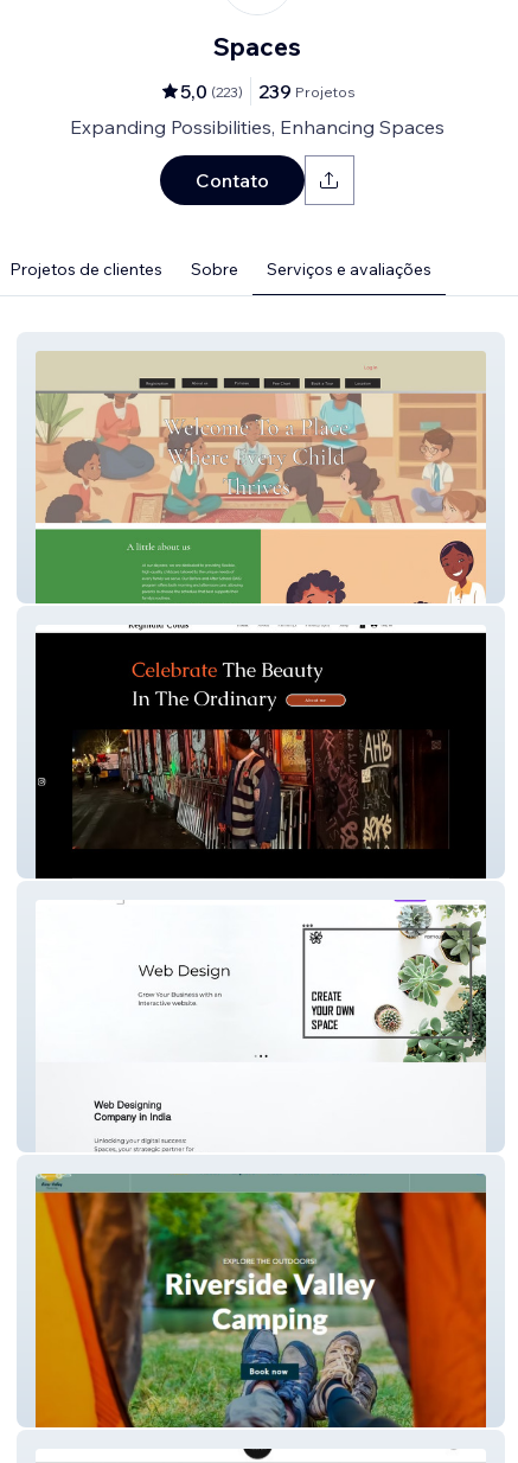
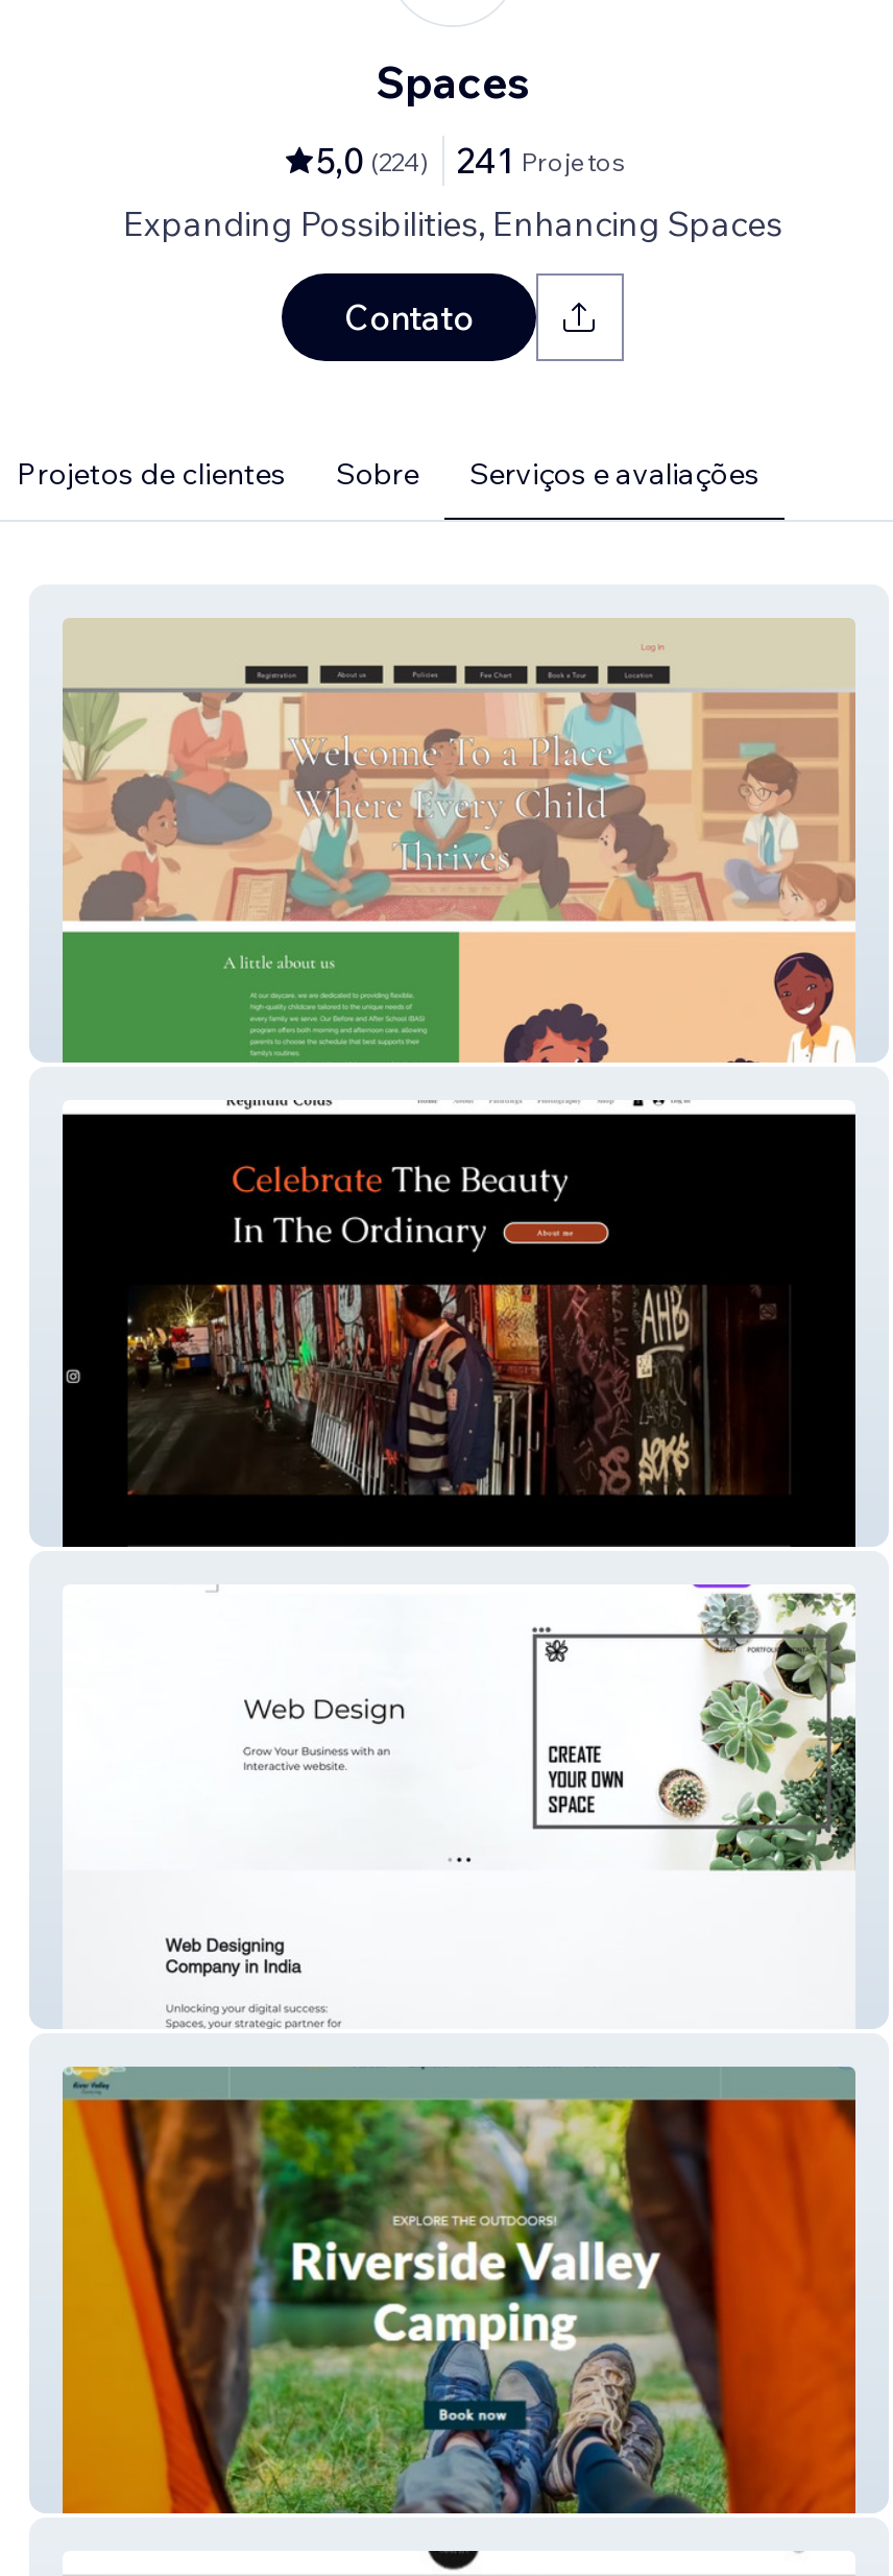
[180,79,243,103] 5,0 (223) -> [316,140,429,182] 5,0 (224)
[258,79,356,103] 239 Projetos -> [456,140,627,182] 241 Projetos

